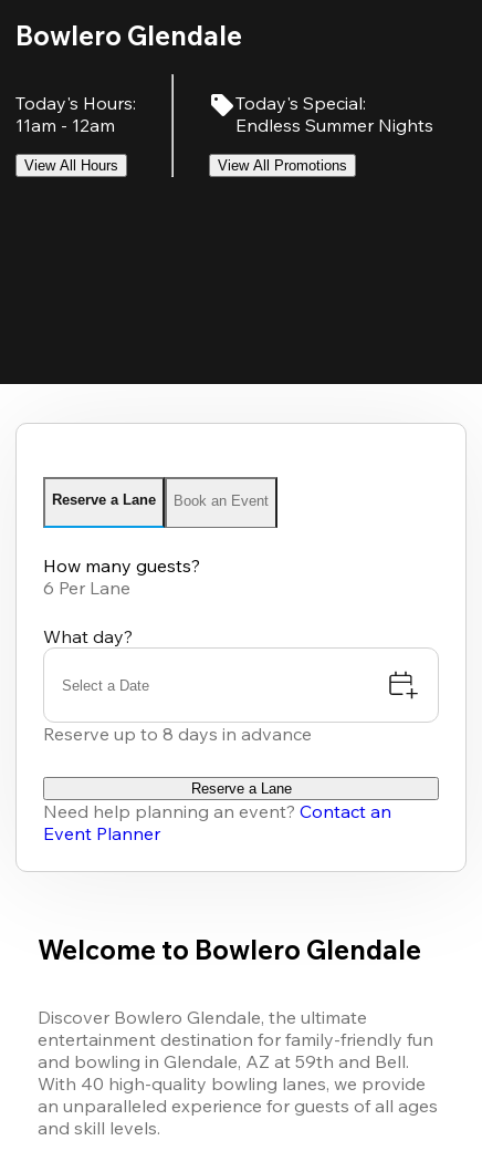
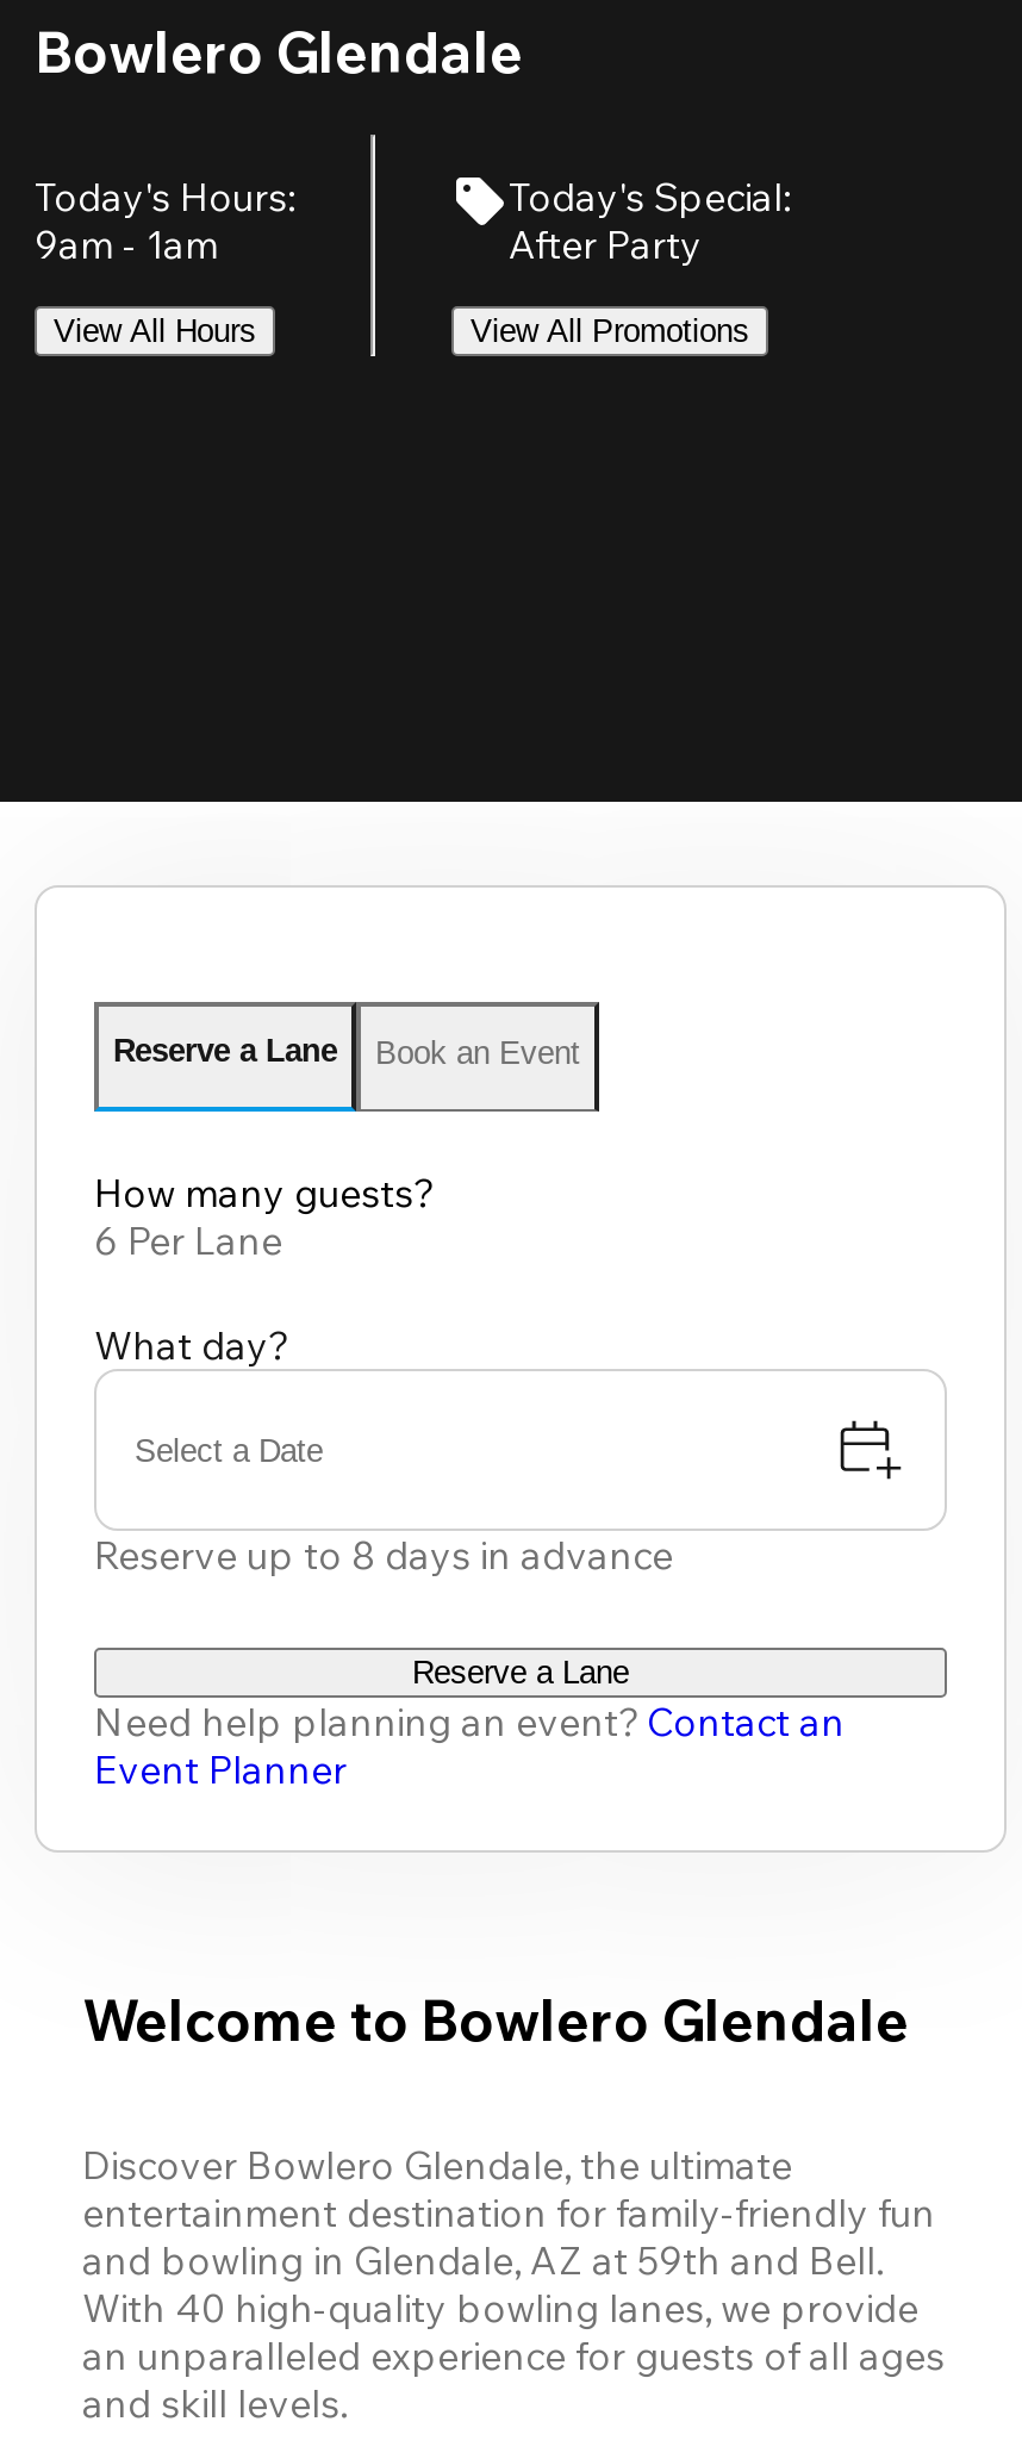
[15,114,115,136] 11am - 12am -> [35,220,218,268] 9am - 1am
[235,114,433,136] Endless Summer Nights -> [509,220,702,268] After Party

